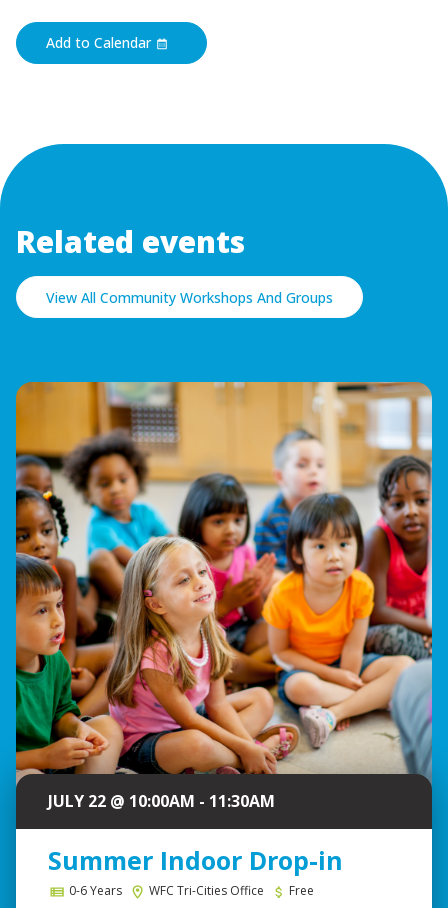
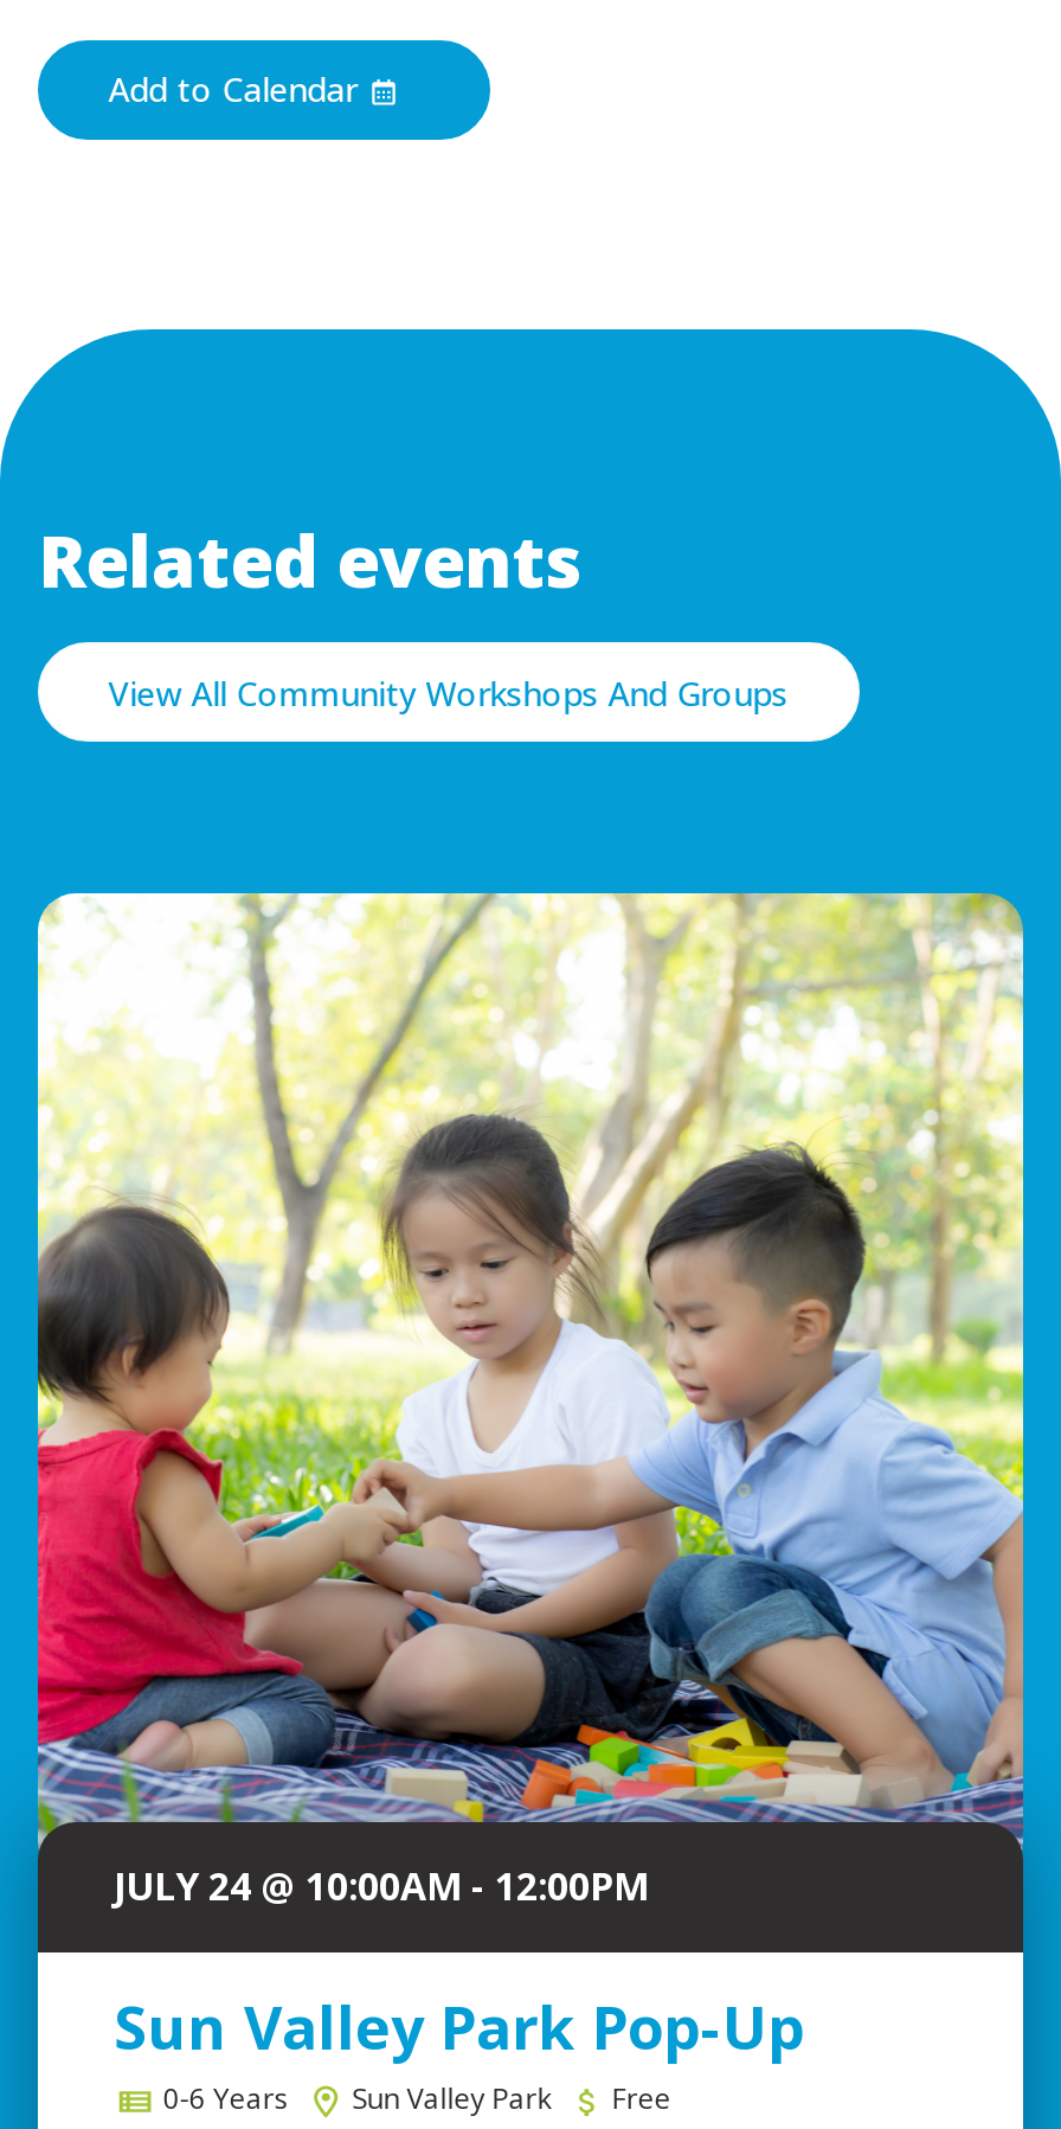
[15,381,433,812] [image] | JULY 22 @ 10:00AM - 11:30AM -> [36,891,1025,1912] [image] | JULY 24 @ 10:00AM - 12:00PM
[48,843,343,877] Summer Indoor Drop-in -> [114,1986,805,2066] Sun Valley Park Pop-Up
[146,882,267,899] WFC Tri-Cities Office -> [345,2078,558,2119] Sun Valley Park

